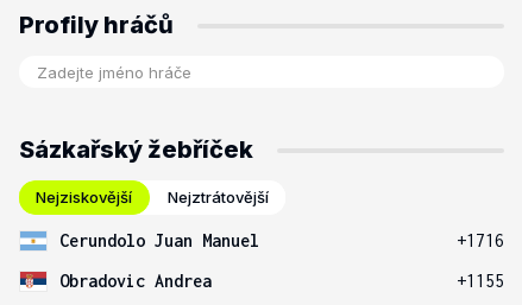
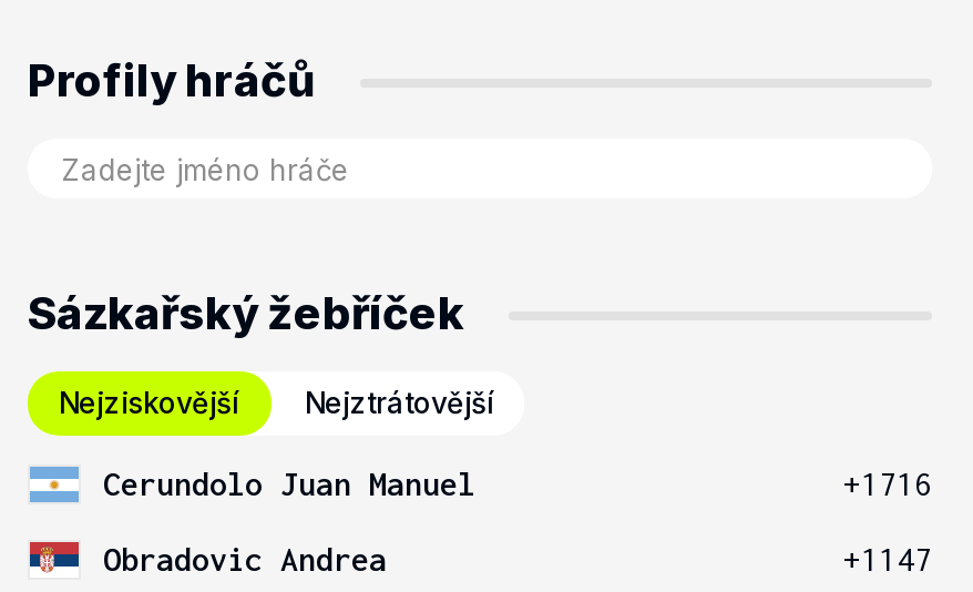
[457,271,504,291] +1155 -> [843,540,932,578] +1147

